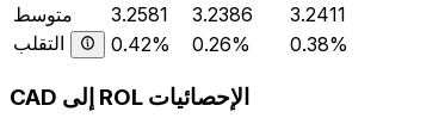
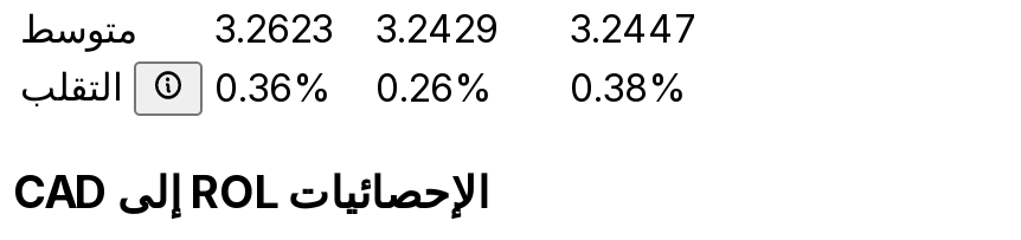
[111,3,168,27] 3.2581 -> [214,5,333,53] 3.2623
[192,3,253,27] 3.2386 -> [375,5,499,53] 3.2429
[290,3,346,27] 3.2411 -> [570,5,698,53] 3.2447
[13,32,348,56] 0.38% 0.26% 0.42% التقلب -> [20,63,686,112] 0.38% 0.26% 0.36% التقلب

